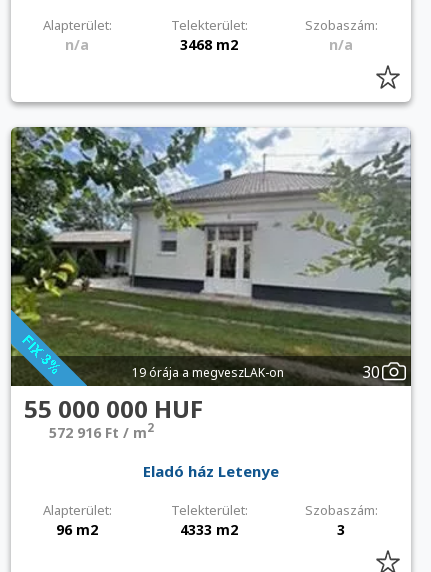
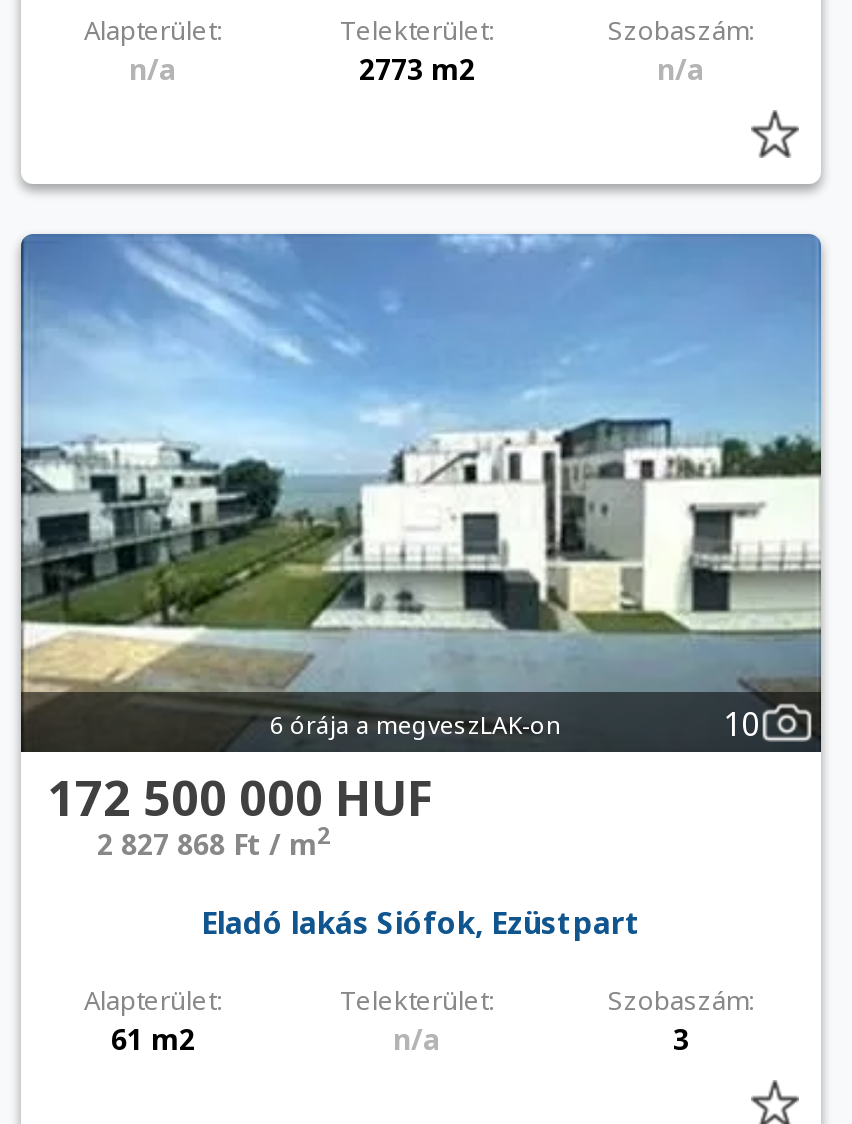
[180,35,238,54] 3468 m2 -> [359,50,475,88] 2773 m2
[10,126,412,442] [image] | 19 órája a megveszLAK-on | 30 | 55 000 000 HUF | 572 916 Ft / m2 -> [19,232,823,863] [image] | 6 órája a megveszLAK-on | 10 | 172 500 000 HUF | 2 827 868 Ft / m2
[143,461,279,481] Eladó ház Letenye -> [201,902,641,942] Eladó lakás Siófok, Ezüstpart
[56,520,238,539] 96 m2 | 4333 m2 -> [111,1020,441,1058] 61 m2 | n/a

